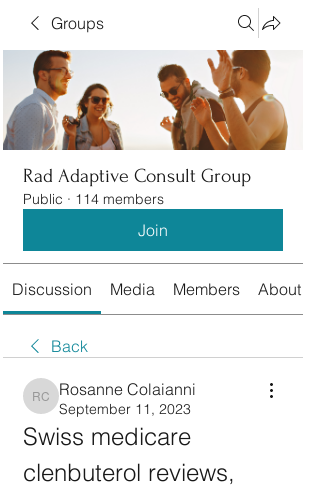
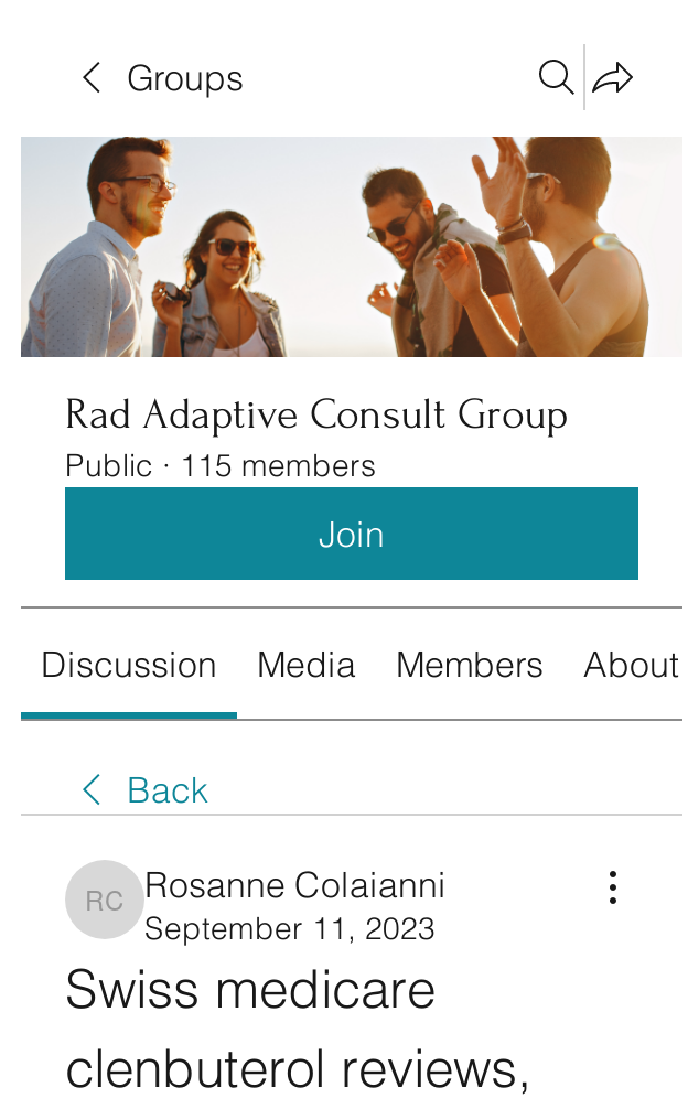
[23,190,164,208] Public · 114 members -> [65,445,376,485] Public · 115 members

